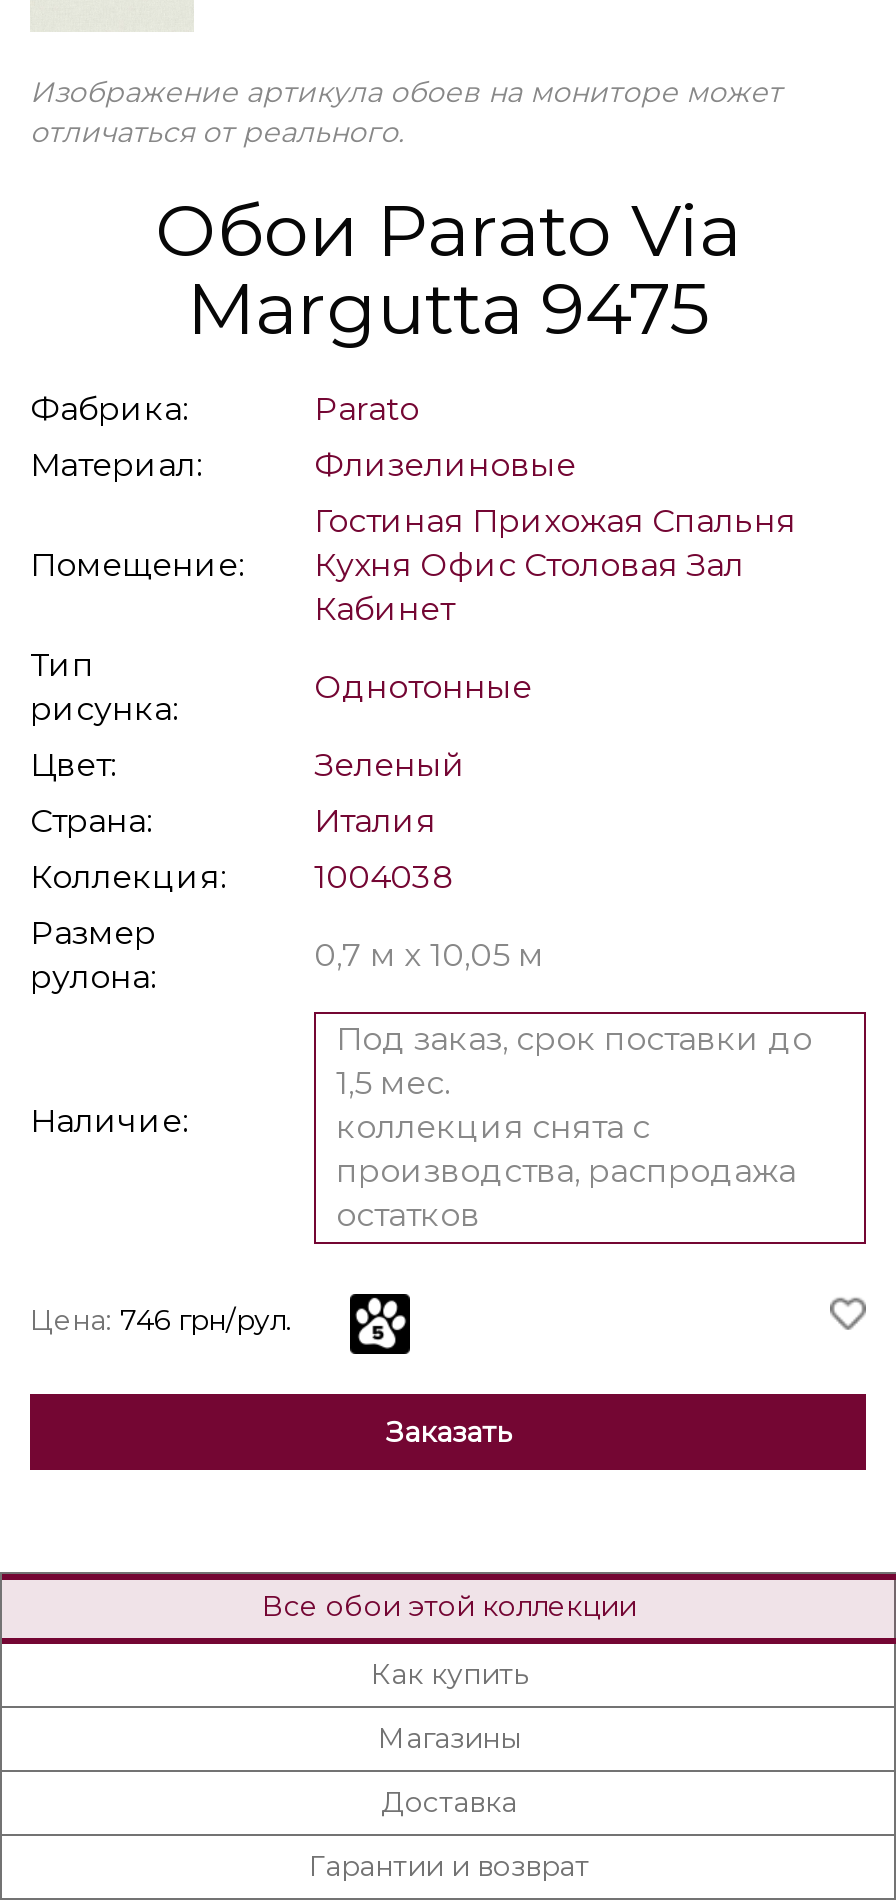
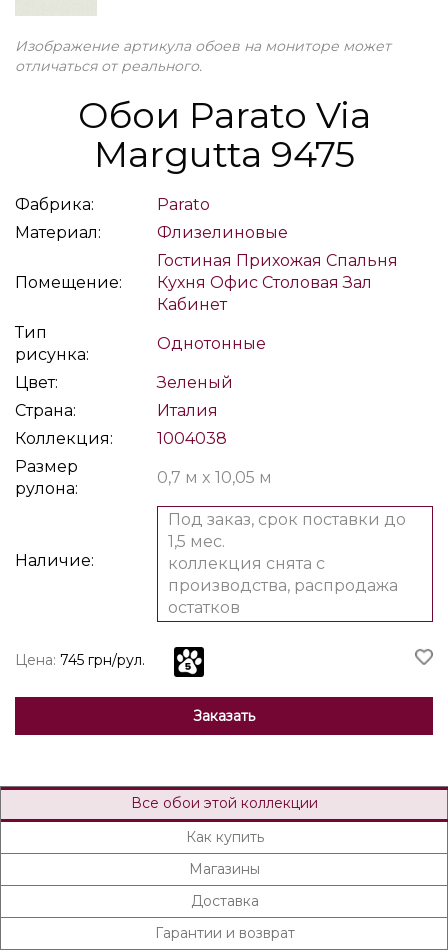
[30,1302,292,1338] Цена: 746 грн/рул. -> [15,651,145,669] Цена: 745 грн/рул.

